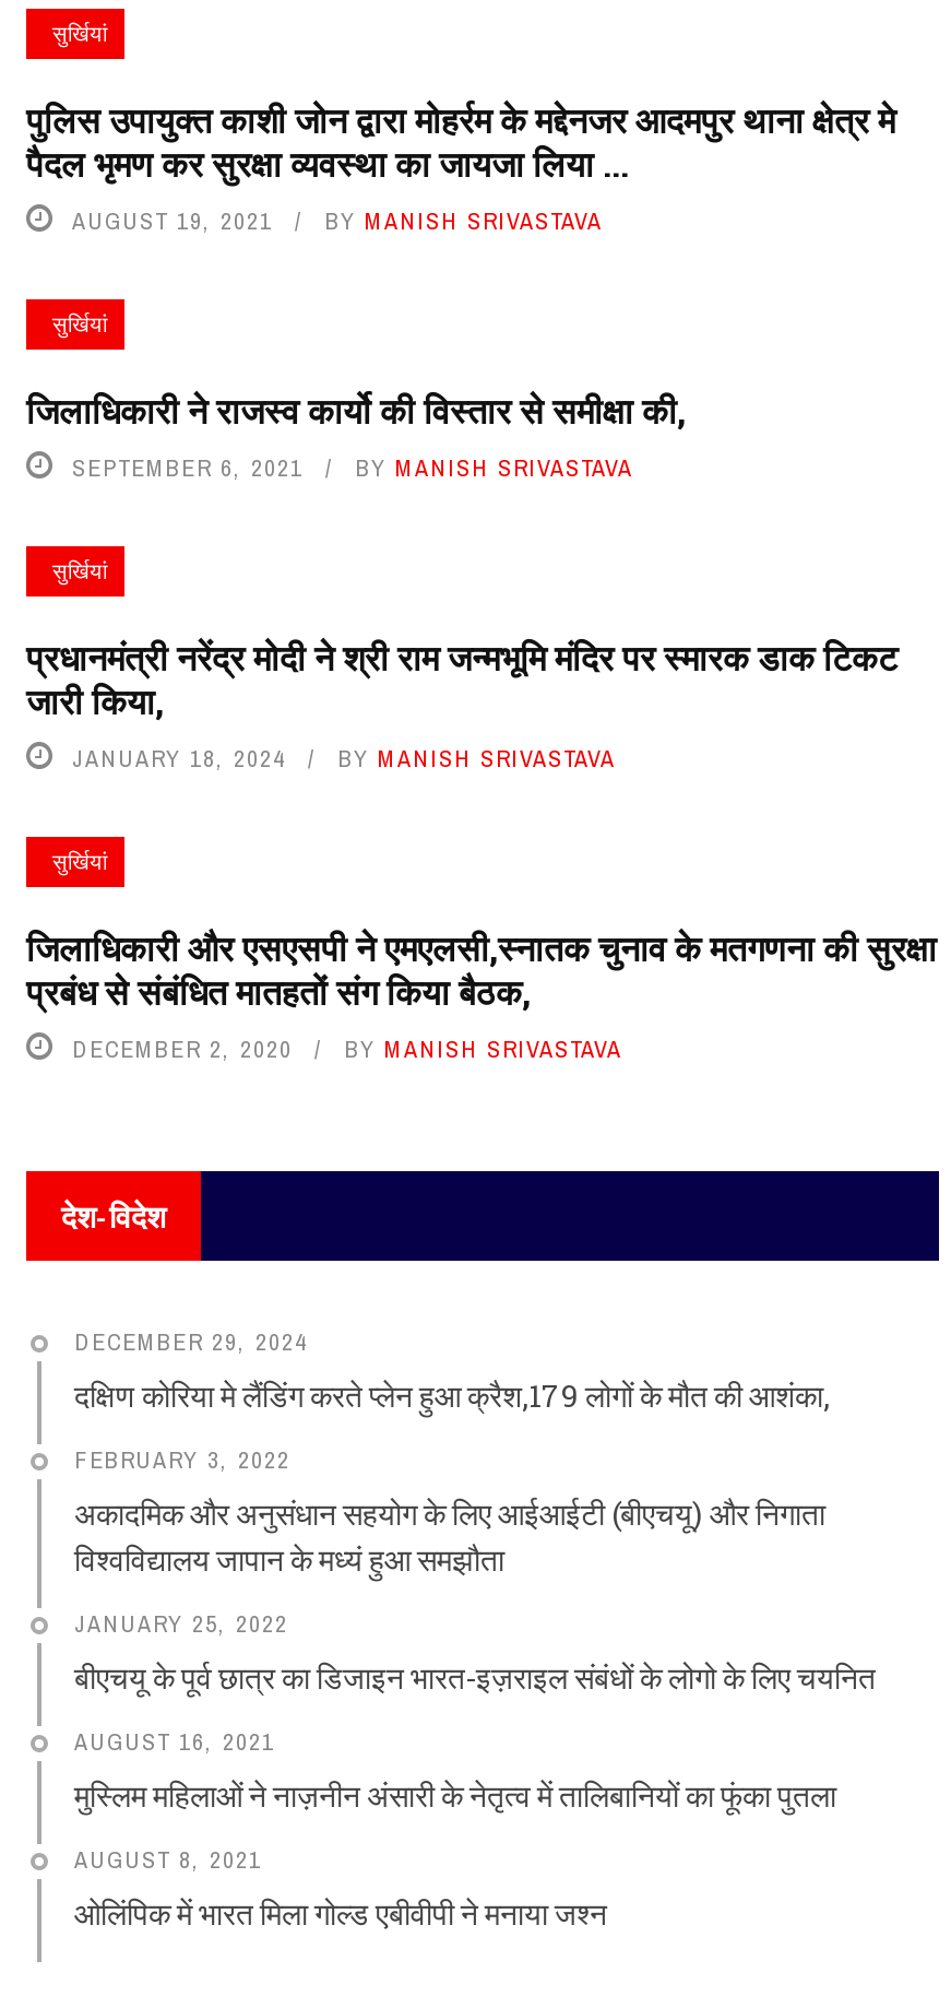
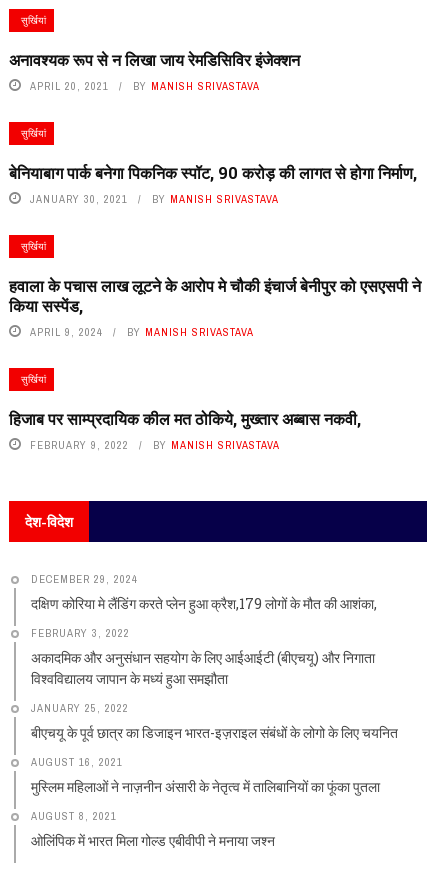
[26,97,895,236] पुलिस उपायुक्त काशी जोन द्वारा मोहर्रम के मद्देनजर आदमपुर थाना क्षेत्र मे | पैदल भृमण कर सुरक्षा व्यवस्था का जायजा लिया ... | AUGUST 19, 2021 -> [9,49,300,93] अनावश्यक रूप से न लिखा जाय रेमडिसिविर इंजेक्शन | APRIL 20, 2021
[26,387,686,483] जिलाधिकारी ने राजस्व कार्यो की विस्तार से समीक्षा की, | SEPTEMBER 6, 2021 -> [9,162,417,206] बेनियाबाग पार्क बनेगा पिकनिक स्पॉट, 90 करोड़ की लागत से होगा निर्माण, | JANUARY 30, 2021
[26,634,897,774] प्रधानमंत्री नरेंद्र मोदी ने श्री राम जन्मभूमि मंदिर पर स्मारक डाक टिकट | जारी किया, | JANUARY 18, 2024 -> [9,275,421,339] हवाला के पचास लाख लूटने के आरोप मे चौकी इंचार्ज बेनीपुर को एसएसपी ने | किया सस्पेंड, | APRIL 9, 2024
[26,925,937,1065] जिलाधिकारी और एसएसपी ने एमएलसी,स्नातक चुनाव के मतगणना की सुरक्षा | प्रबंध से संबंधित मातहतों संग किया बैठक, | DECEMBER 2, 2020 -> [9,408,361,452] हिजाब पर साम्प्रदायिक कील मत ठोकिये, मुख्तार अब्बास नकवी, | FEBRUARY 9, 2022

